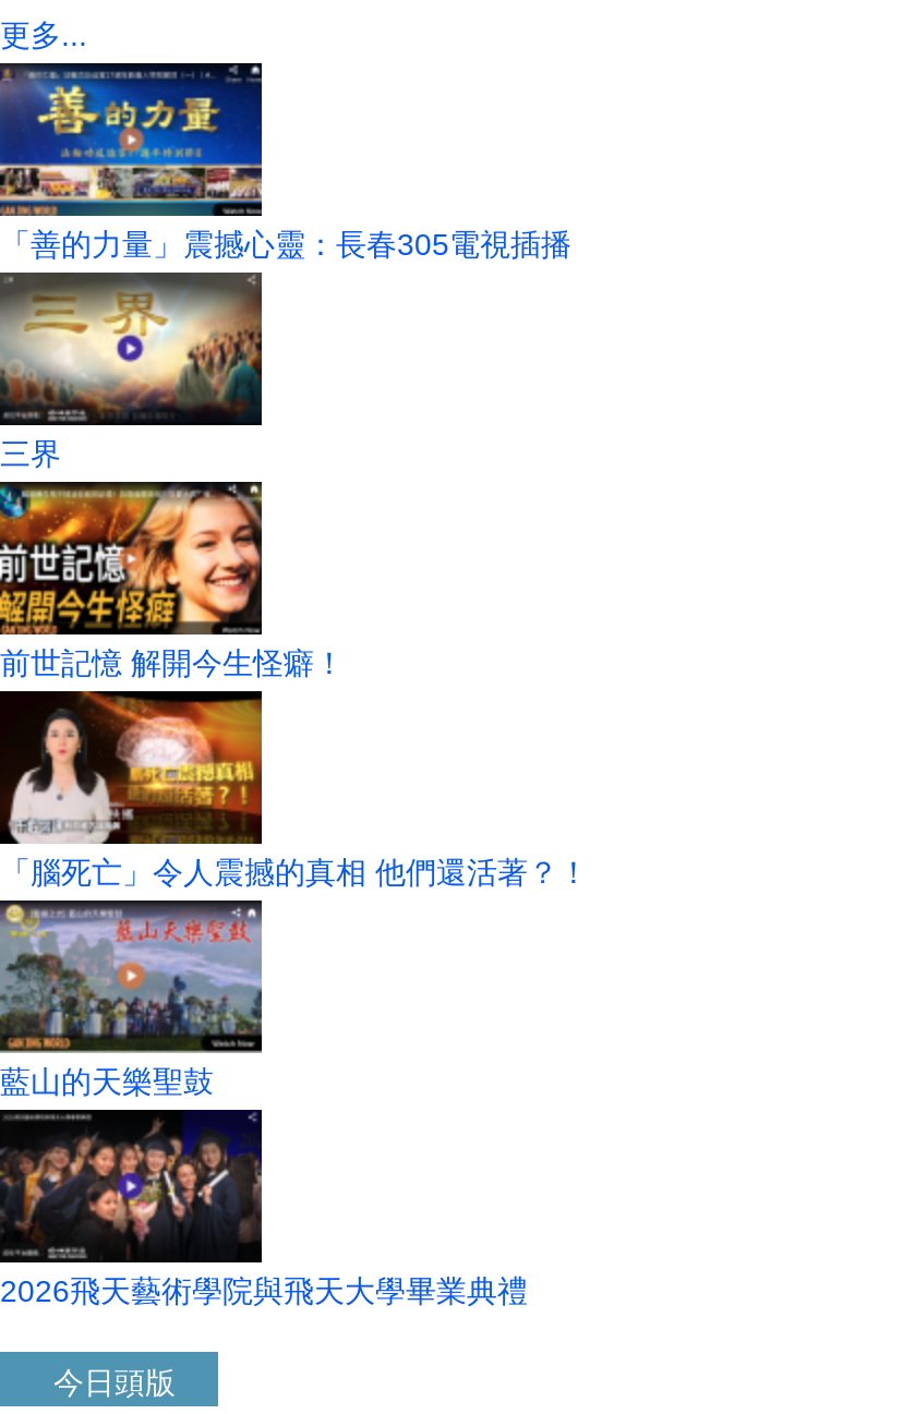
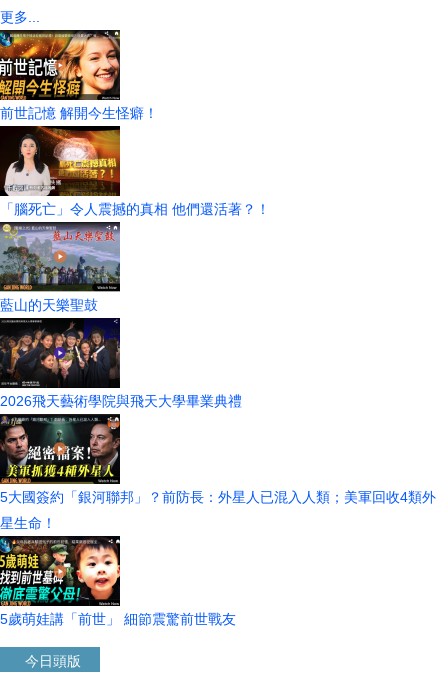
[0,65,571,261] [image] | 「善的力量」震撼心靈：長春305電視插播 -> none
[0,277,264,470] [image] | 三界 -> none
moved [0,478,589,1307] -> [0,28,270,409]: [image] | 前世記憶 解開今生怪癖！ | 「腦死亡」令人震撼的真相 他們還活著？！ | 藍山的天樂聖鼓 | 2026飛天藝術學院與飛天大學畢業典禮
none -> [0,413,436,531] [image] | 5大國簽約「銀河聯邦」？前防長：外星人已混入人類；美軍回收4類外 | 星生命！
none -> [0,536,236,627] [image] | 5歲萌娃講「前世」 細節震驚前世戰友

